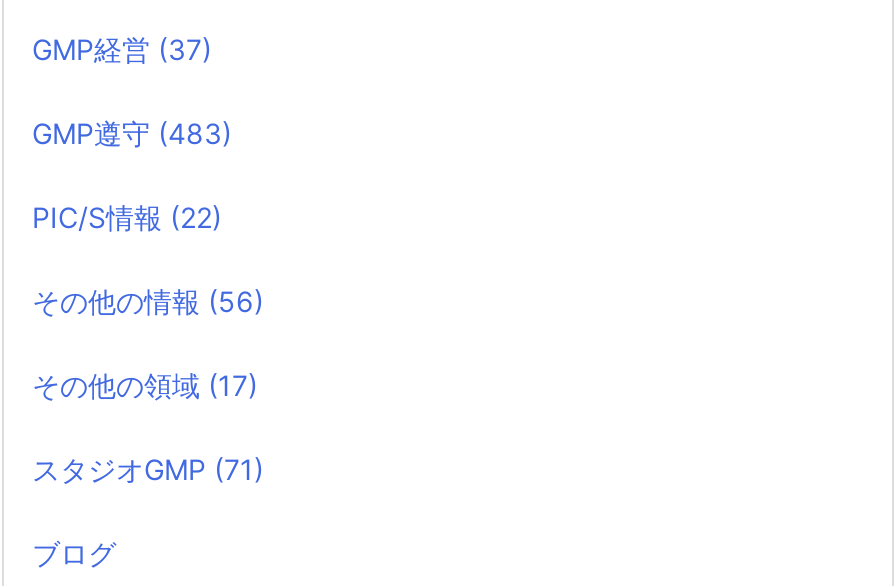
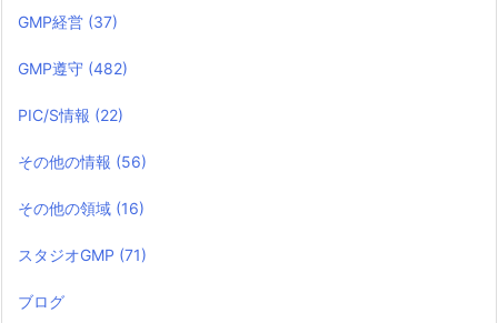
[32,116,232,150] GMP遵守(483) -> [18,59,128,78] GMP遵守(482)
[32,368,258,402] その他の領域(17) -> [18,199,145,218] その他の領域(16)

